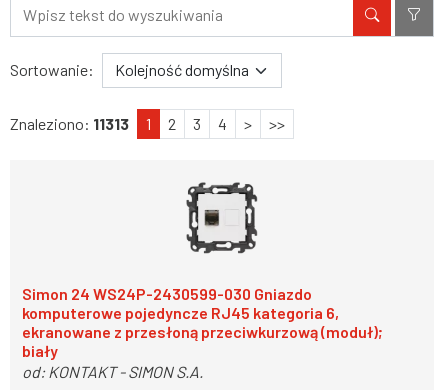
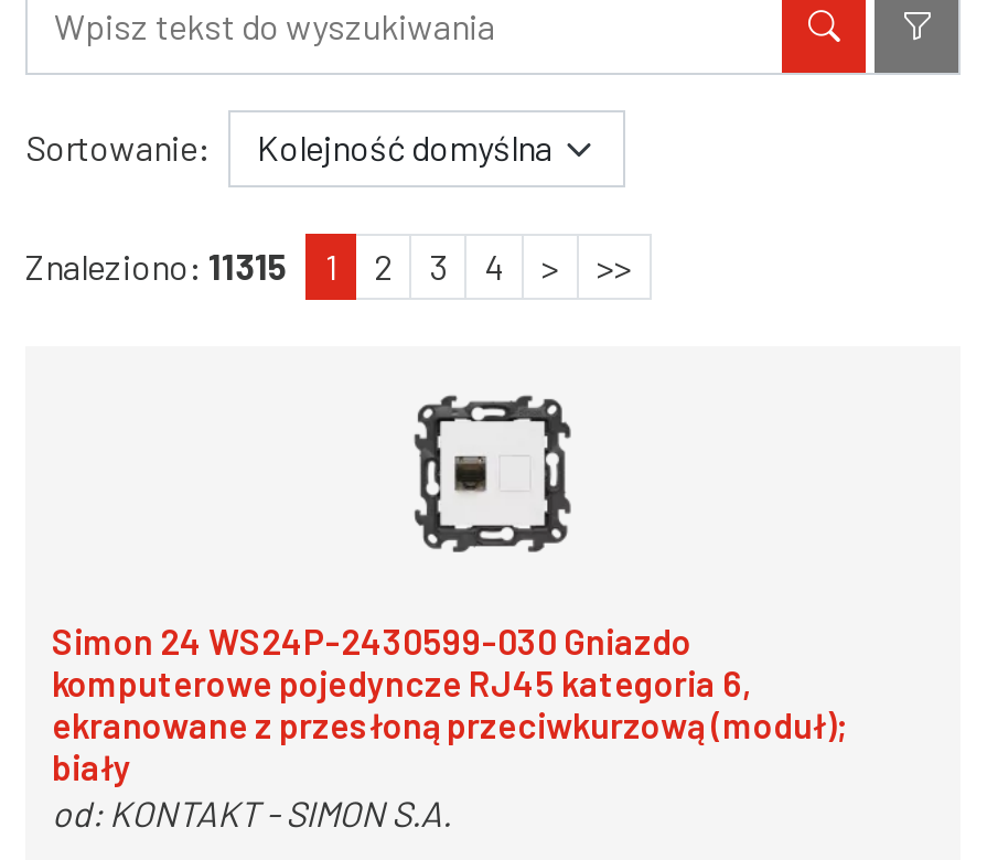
[10,114,129,133] Znaleziono: 11313 -> [25,244,288,286] Znaleziono: 11315

